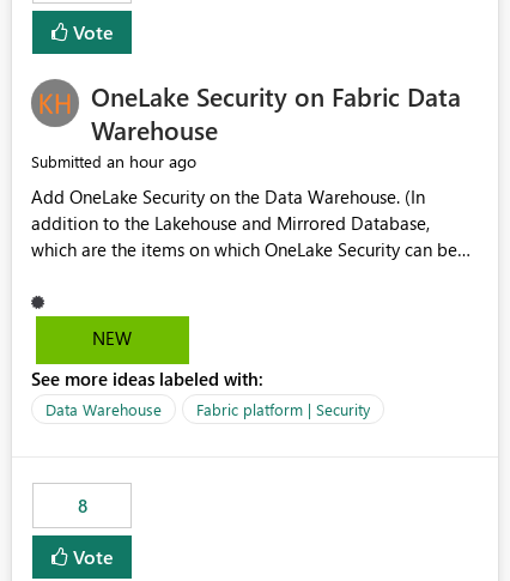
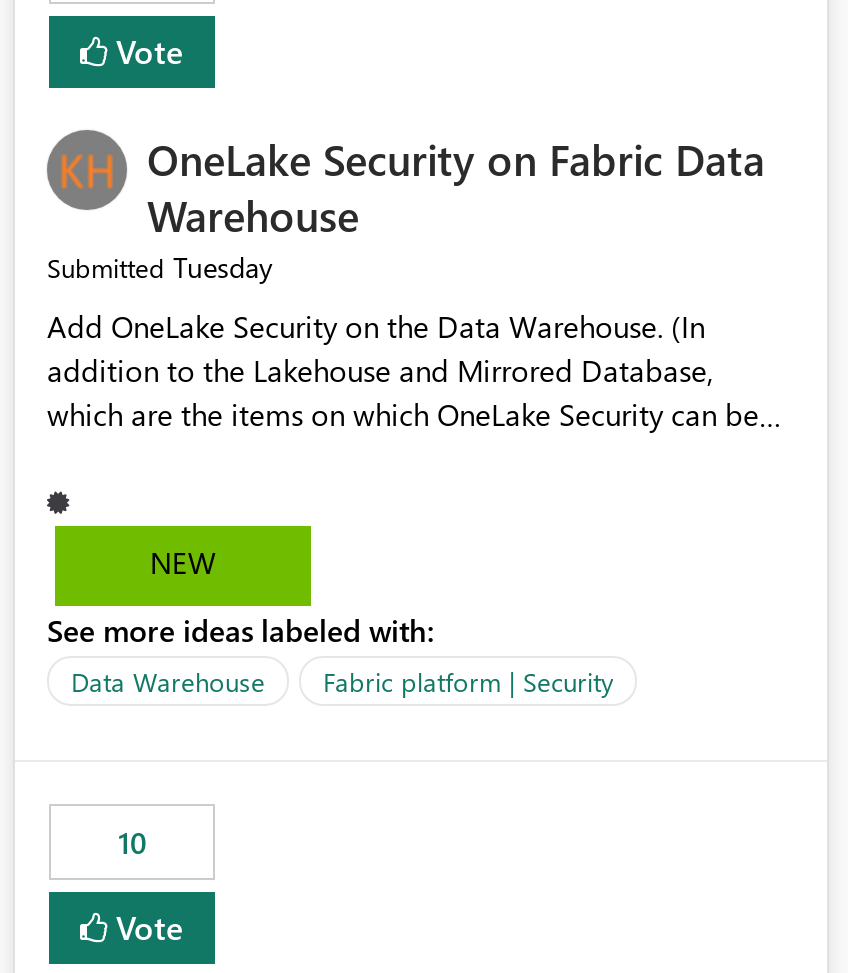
[31,150,196,173] Submitted an hour ago -> [47,249,273,287] Submitted Tuesday
[77,494,87,518] 8 -> [118,823,146,863] 10

